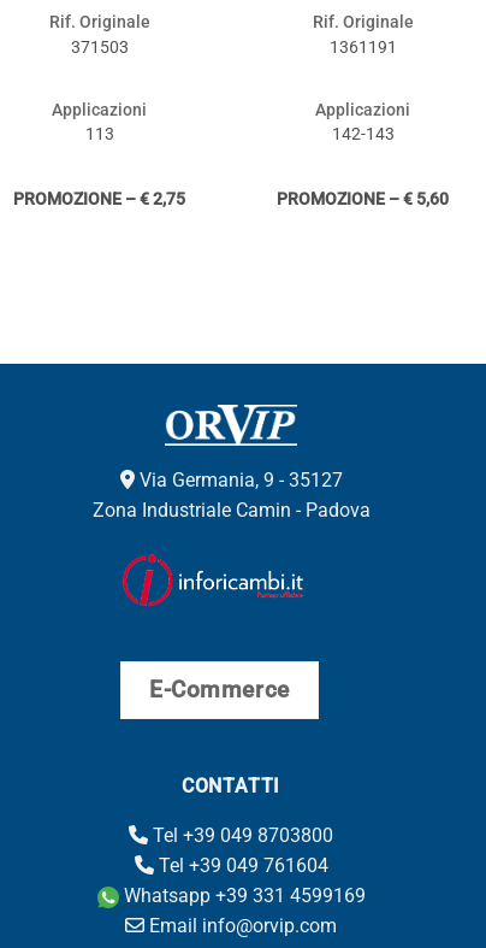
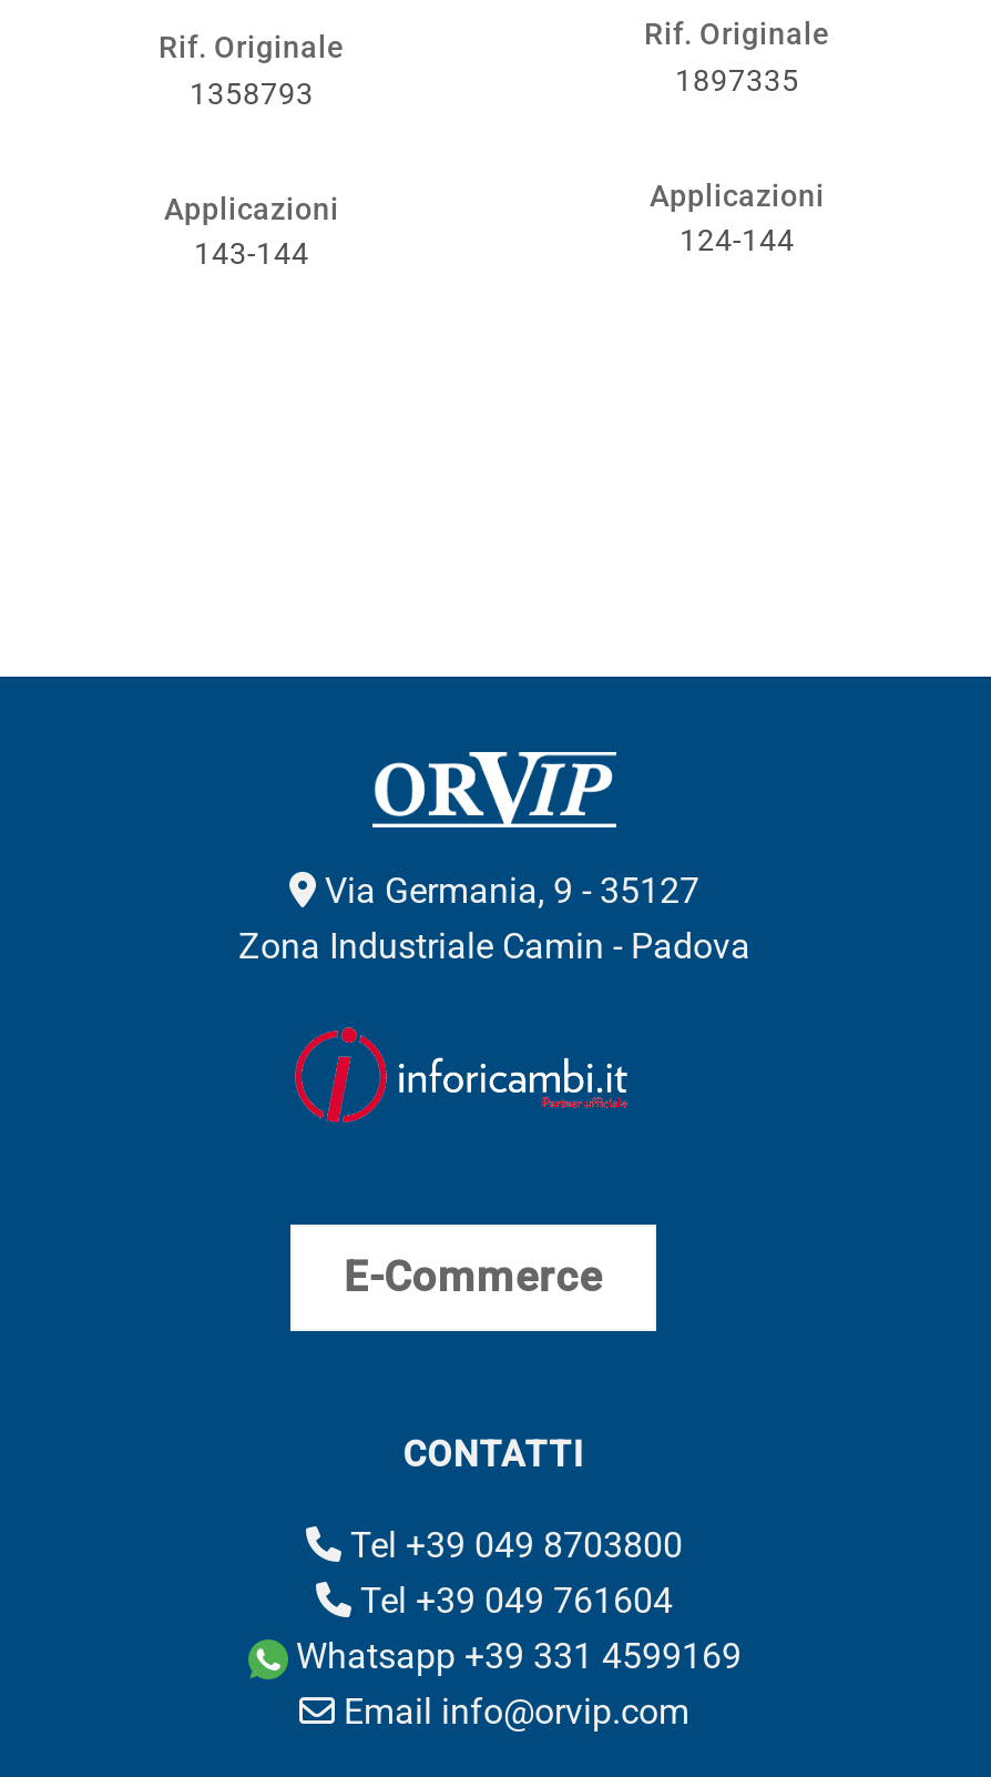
[70,37,128,56] 371503 -> [190,75,314,110] 1358793
[329,37,396,56] 1361191 -> [675,62,799,97] 1897335
[13,124,185,208] 113 | PROMOZIONE – € 2,75 -> [194,235,309,270] 143-144
[277,124,449,208] 142-143 | PROMOZIONE – € 5,60 -> [680,222,795,257] 124-144

